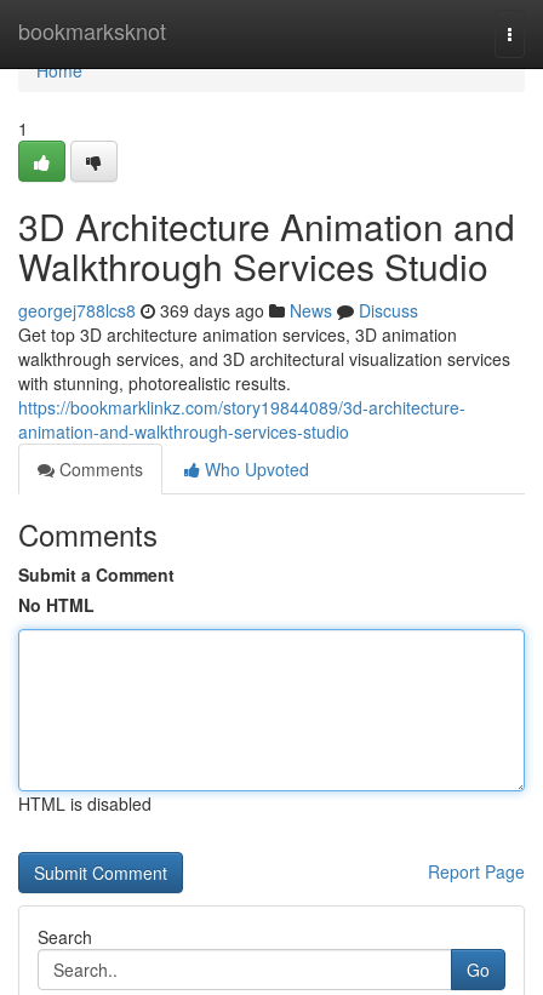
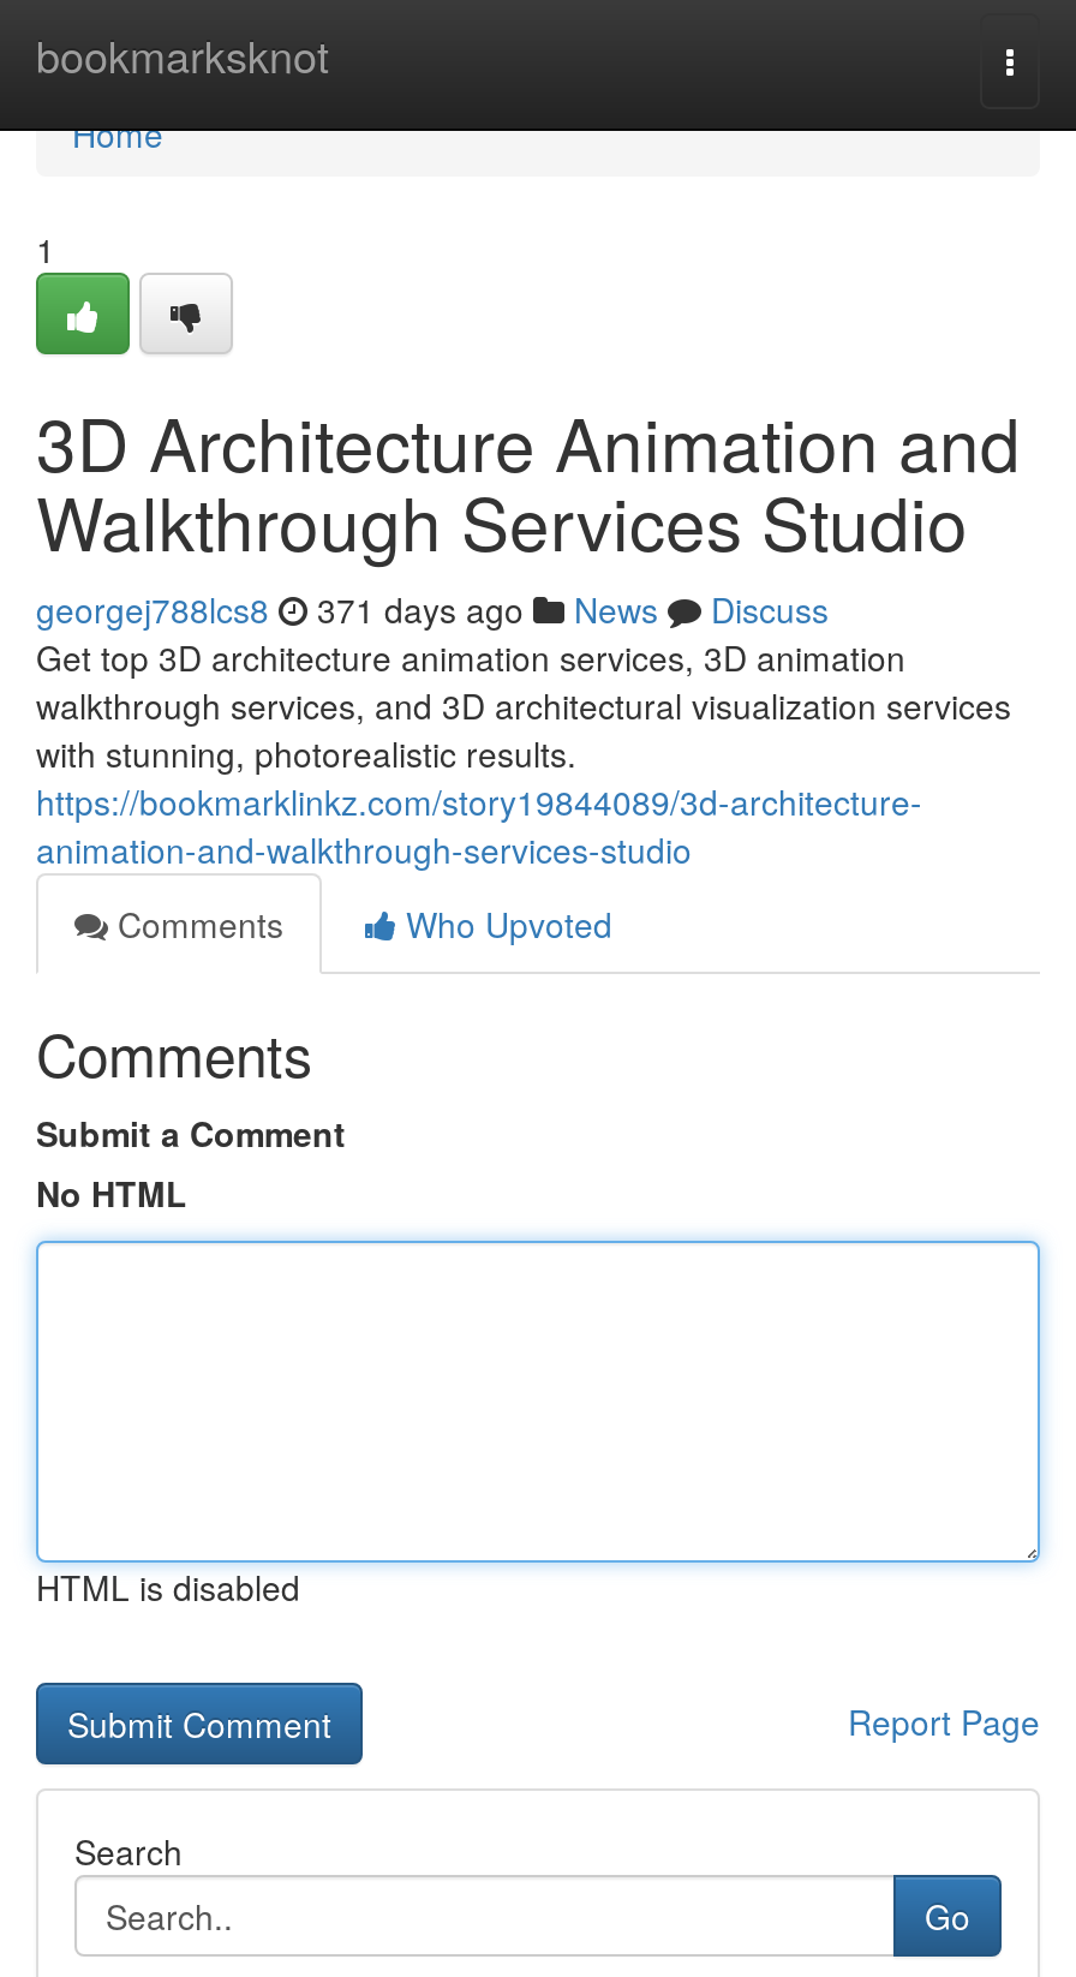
[18,298,418,322] georgej788lcs8 369 days ago News Discuss -> [36,585,829,633] georgej788lcs8 371 days ago News Discuss

